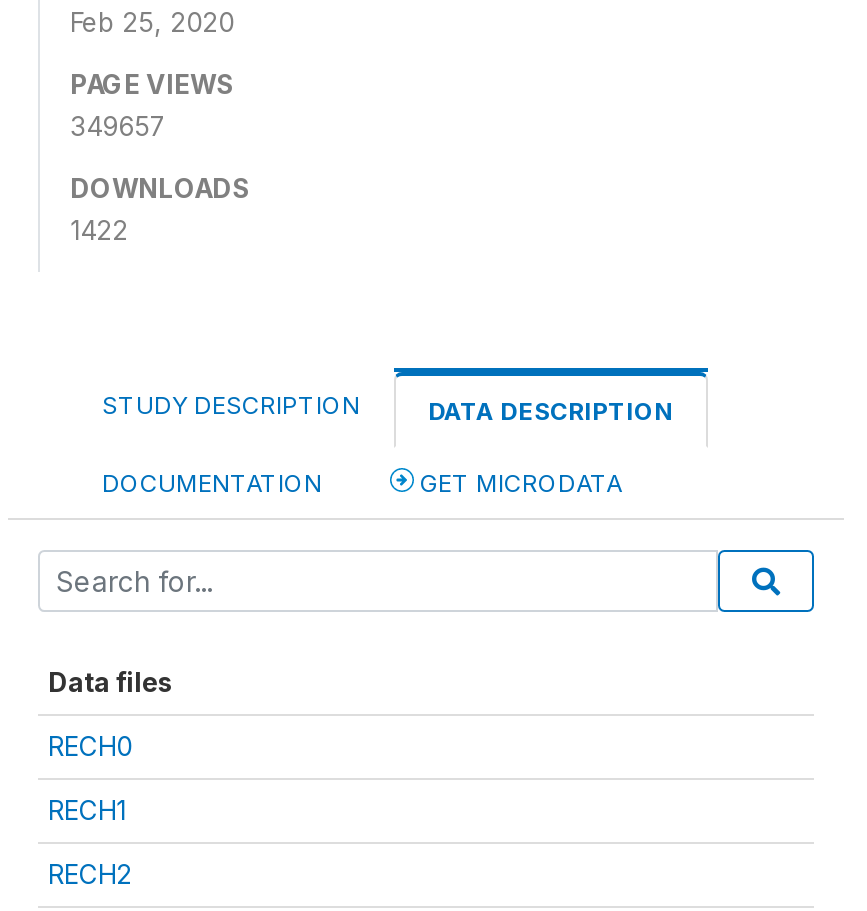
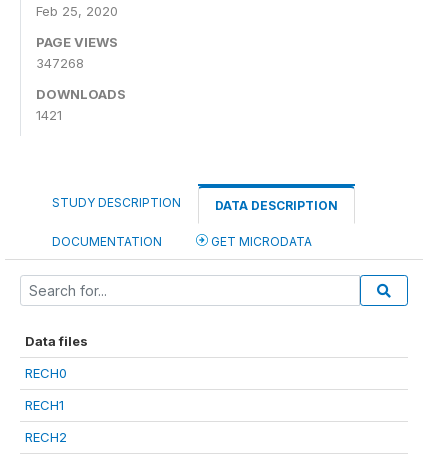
[70,110,166,142] 349657 -> [36,55,84,71] 347268
[70,214,128,246] 1422 -> [36,107,62,123] 1421

